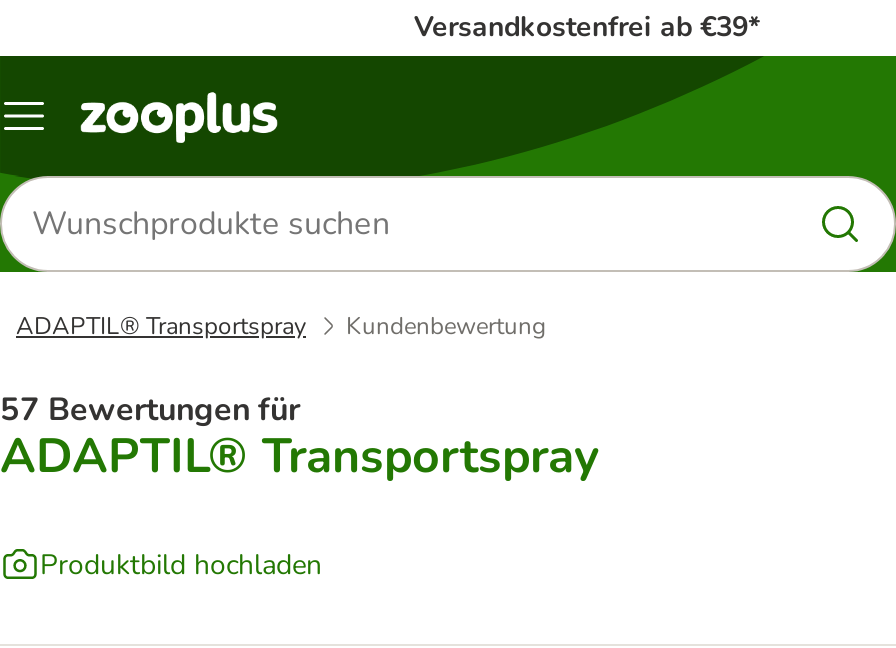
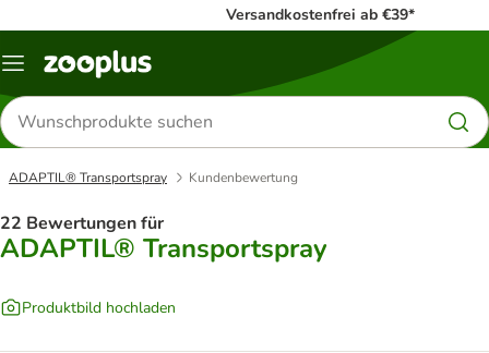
[0,388,300,432] 57 Bewertungen für -> [0,211,164,235] 22 Bewertungen für

